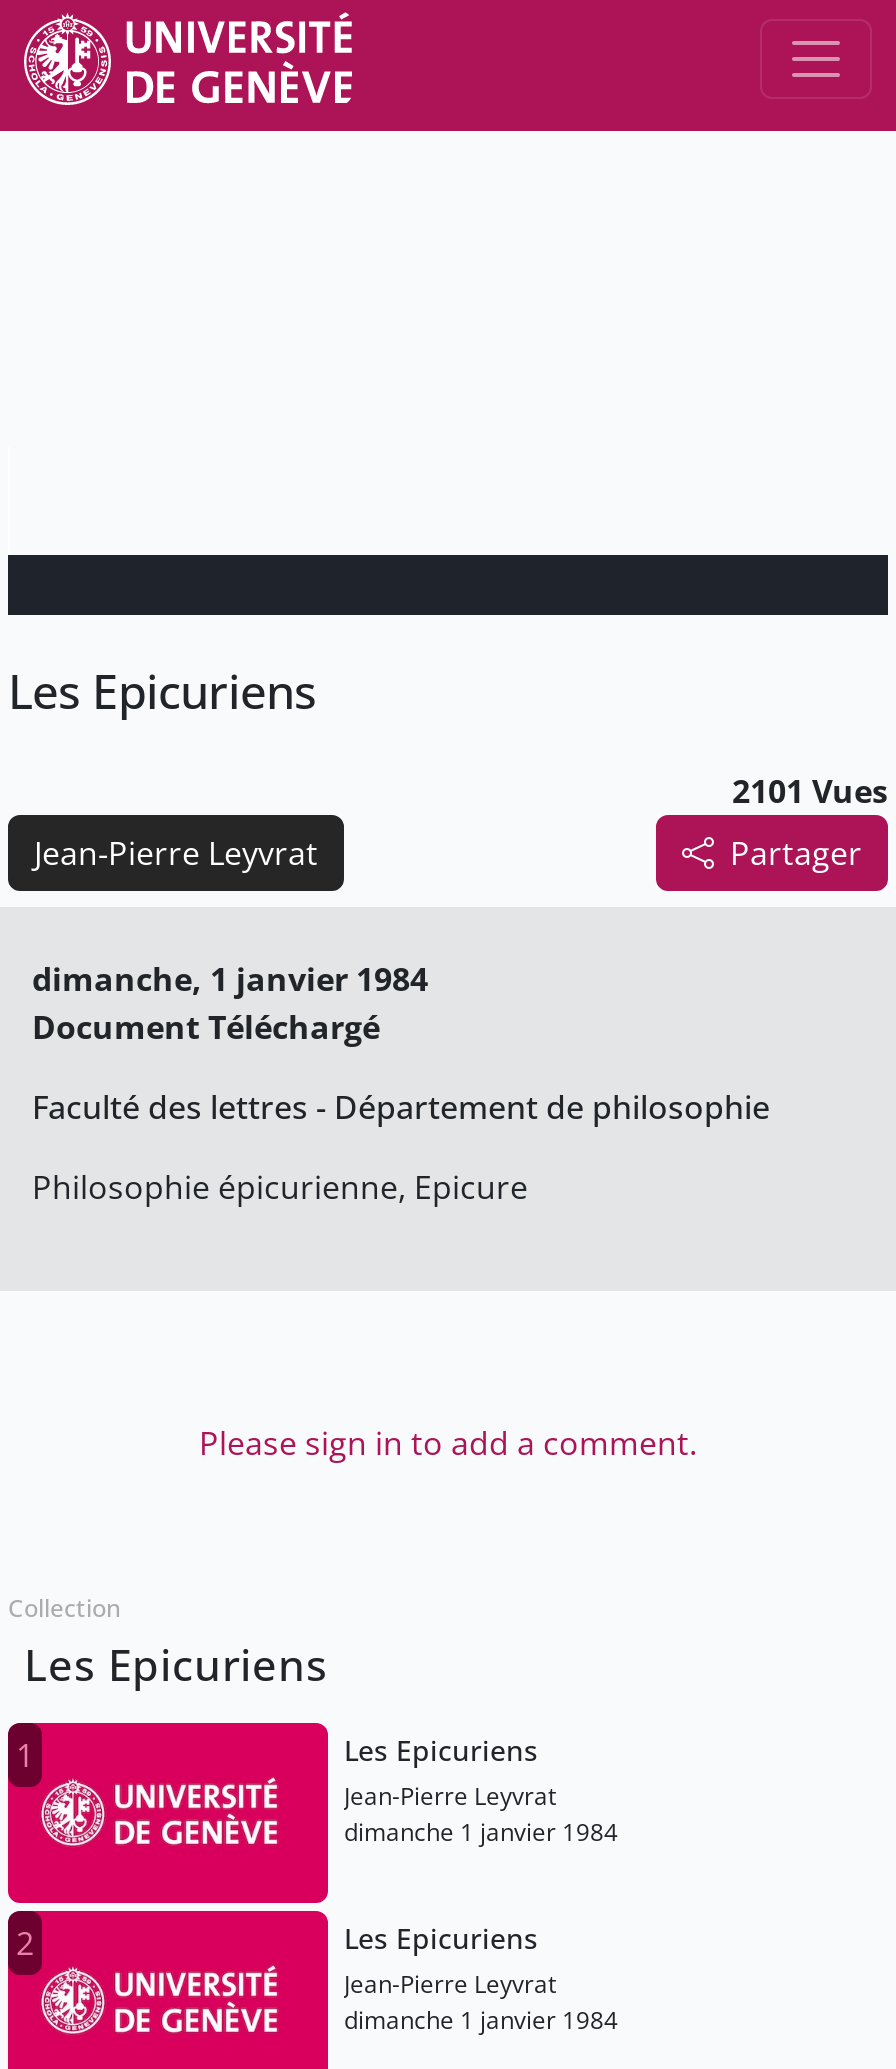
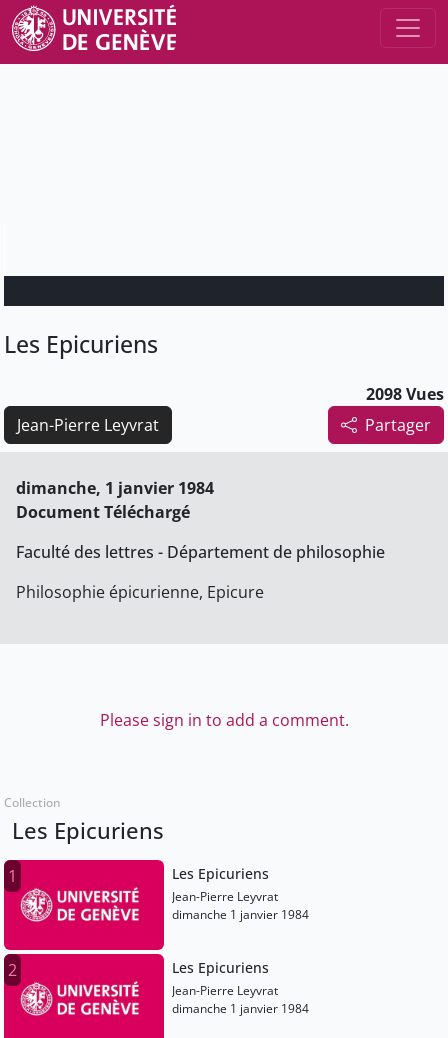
[732,769,888,813] 2101 Vues -> [366,383,444,405] 2098 Vues

